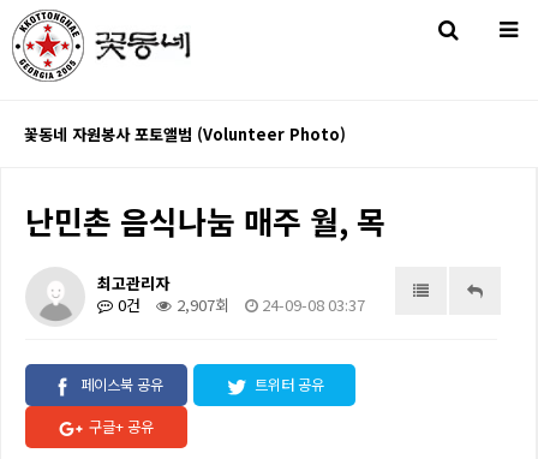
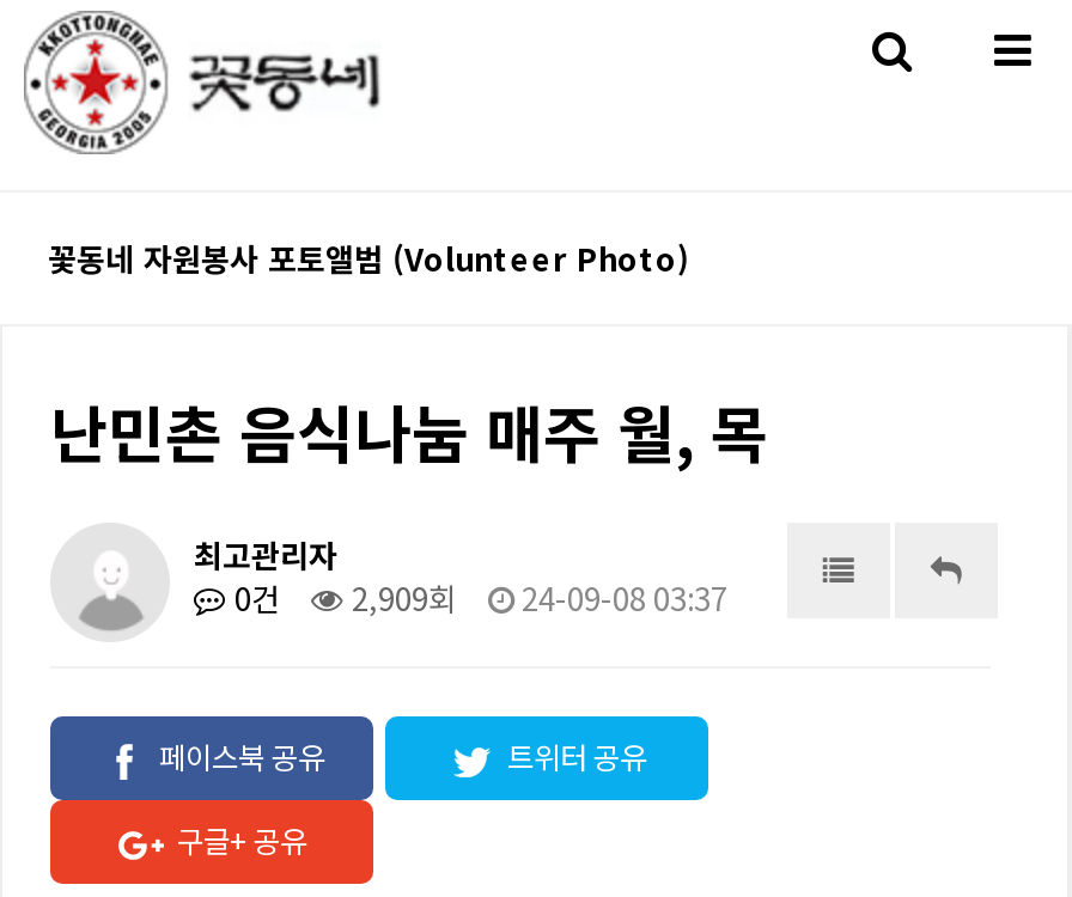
[113,293,365,316] 0건 2,907회 24-09-08 03:37 -> [225,575,727,621] 0건 2,909회 24-09-08 03:37

